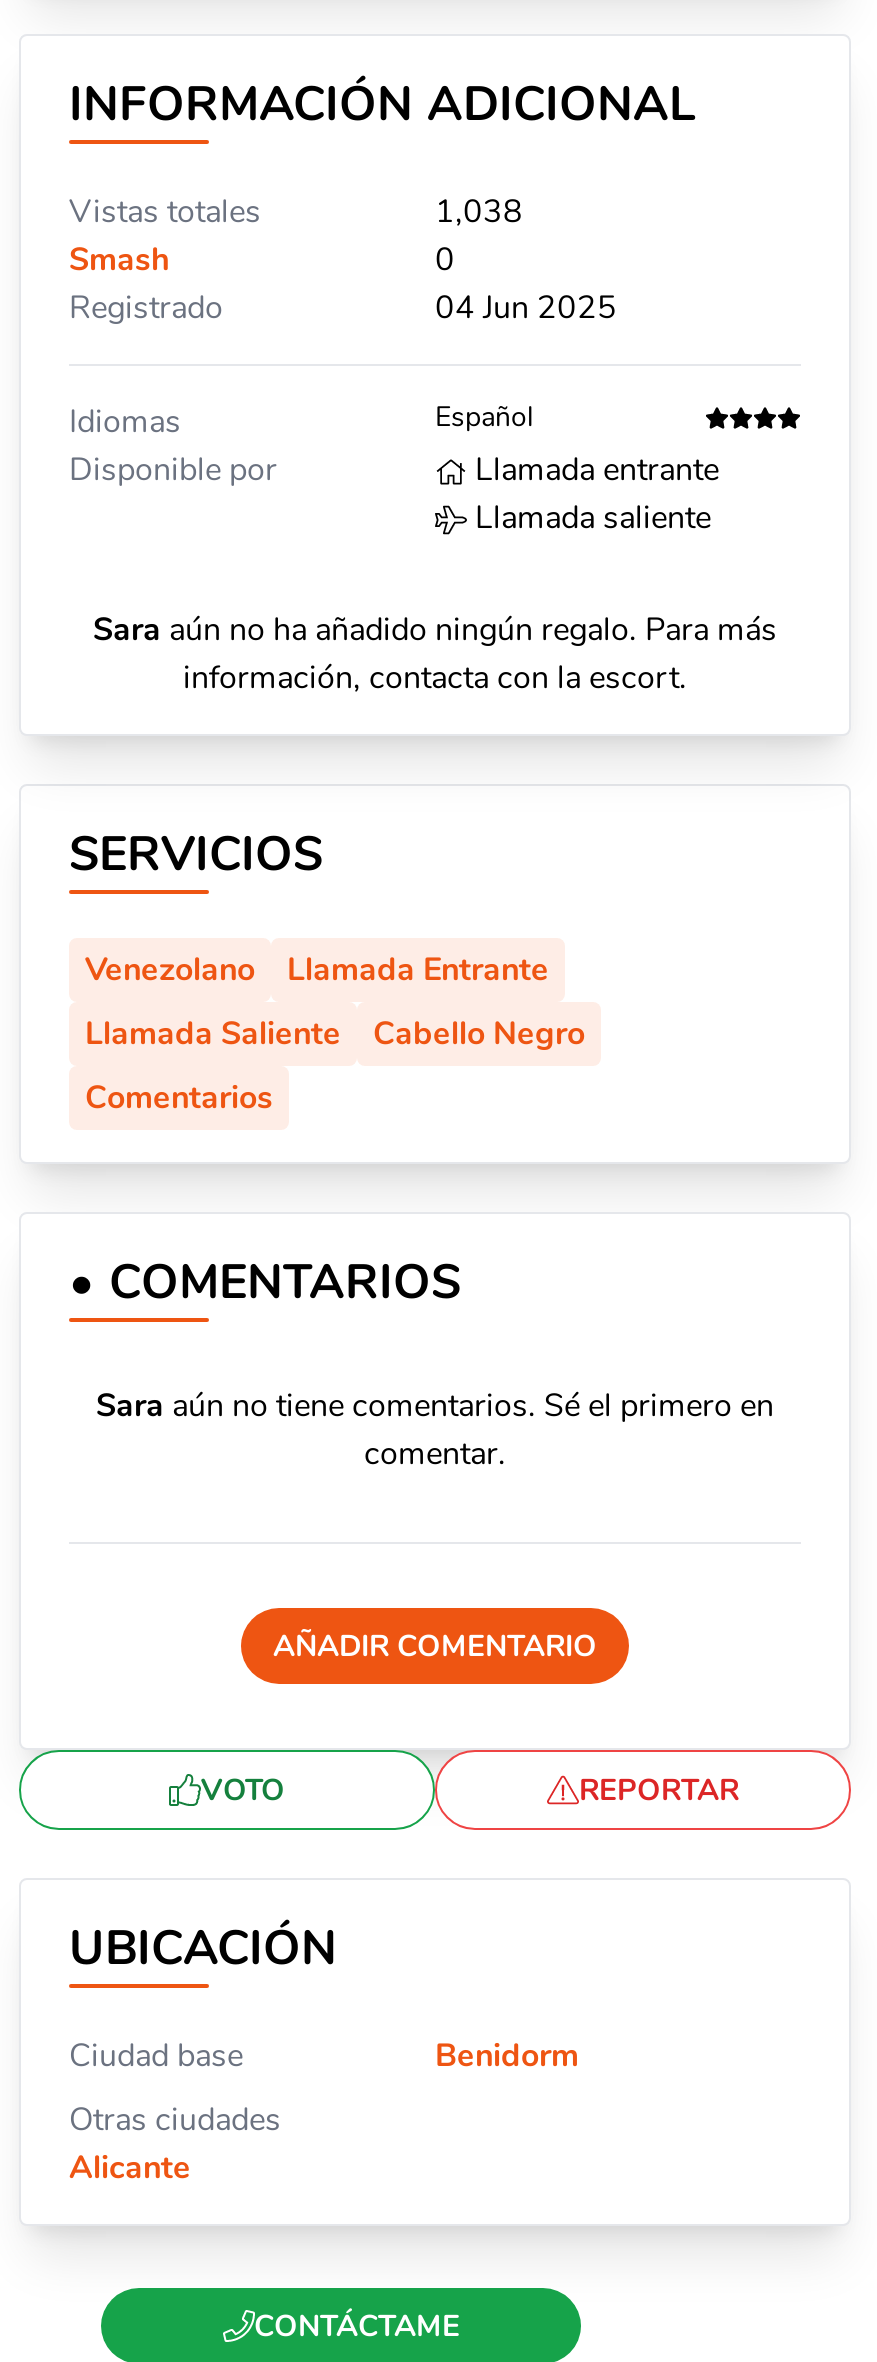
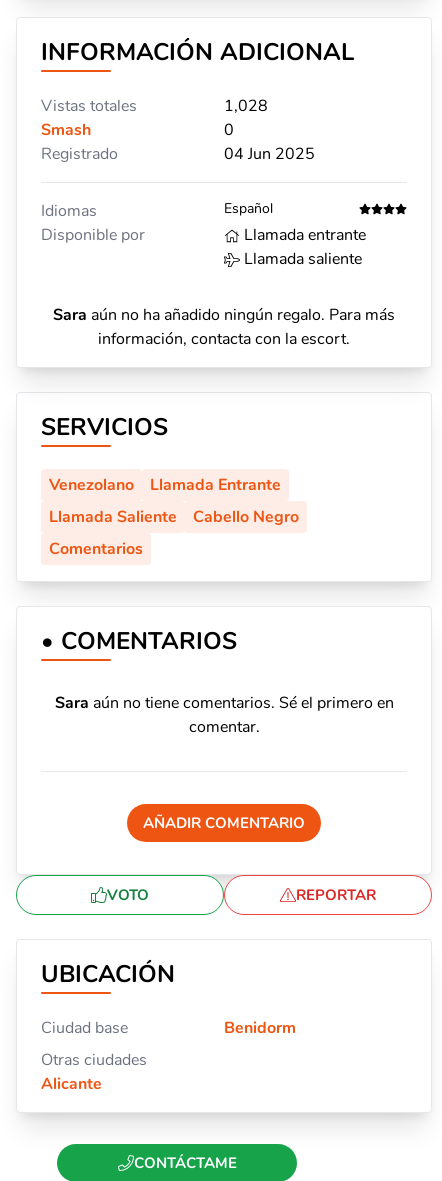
[435,190,523,234] 1,038 -> [224,95,268,117] 1,028

